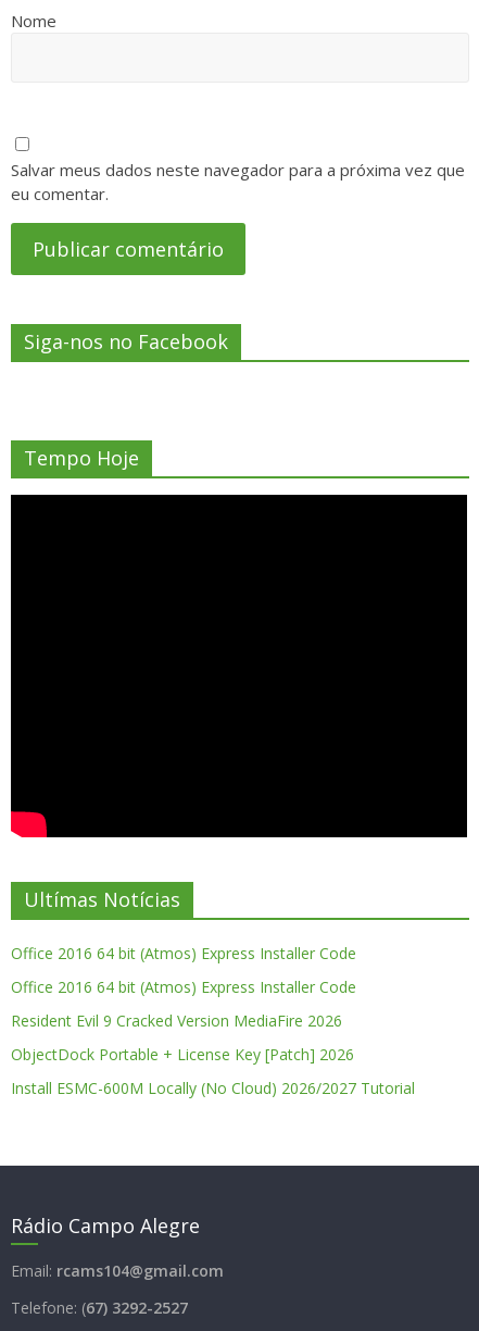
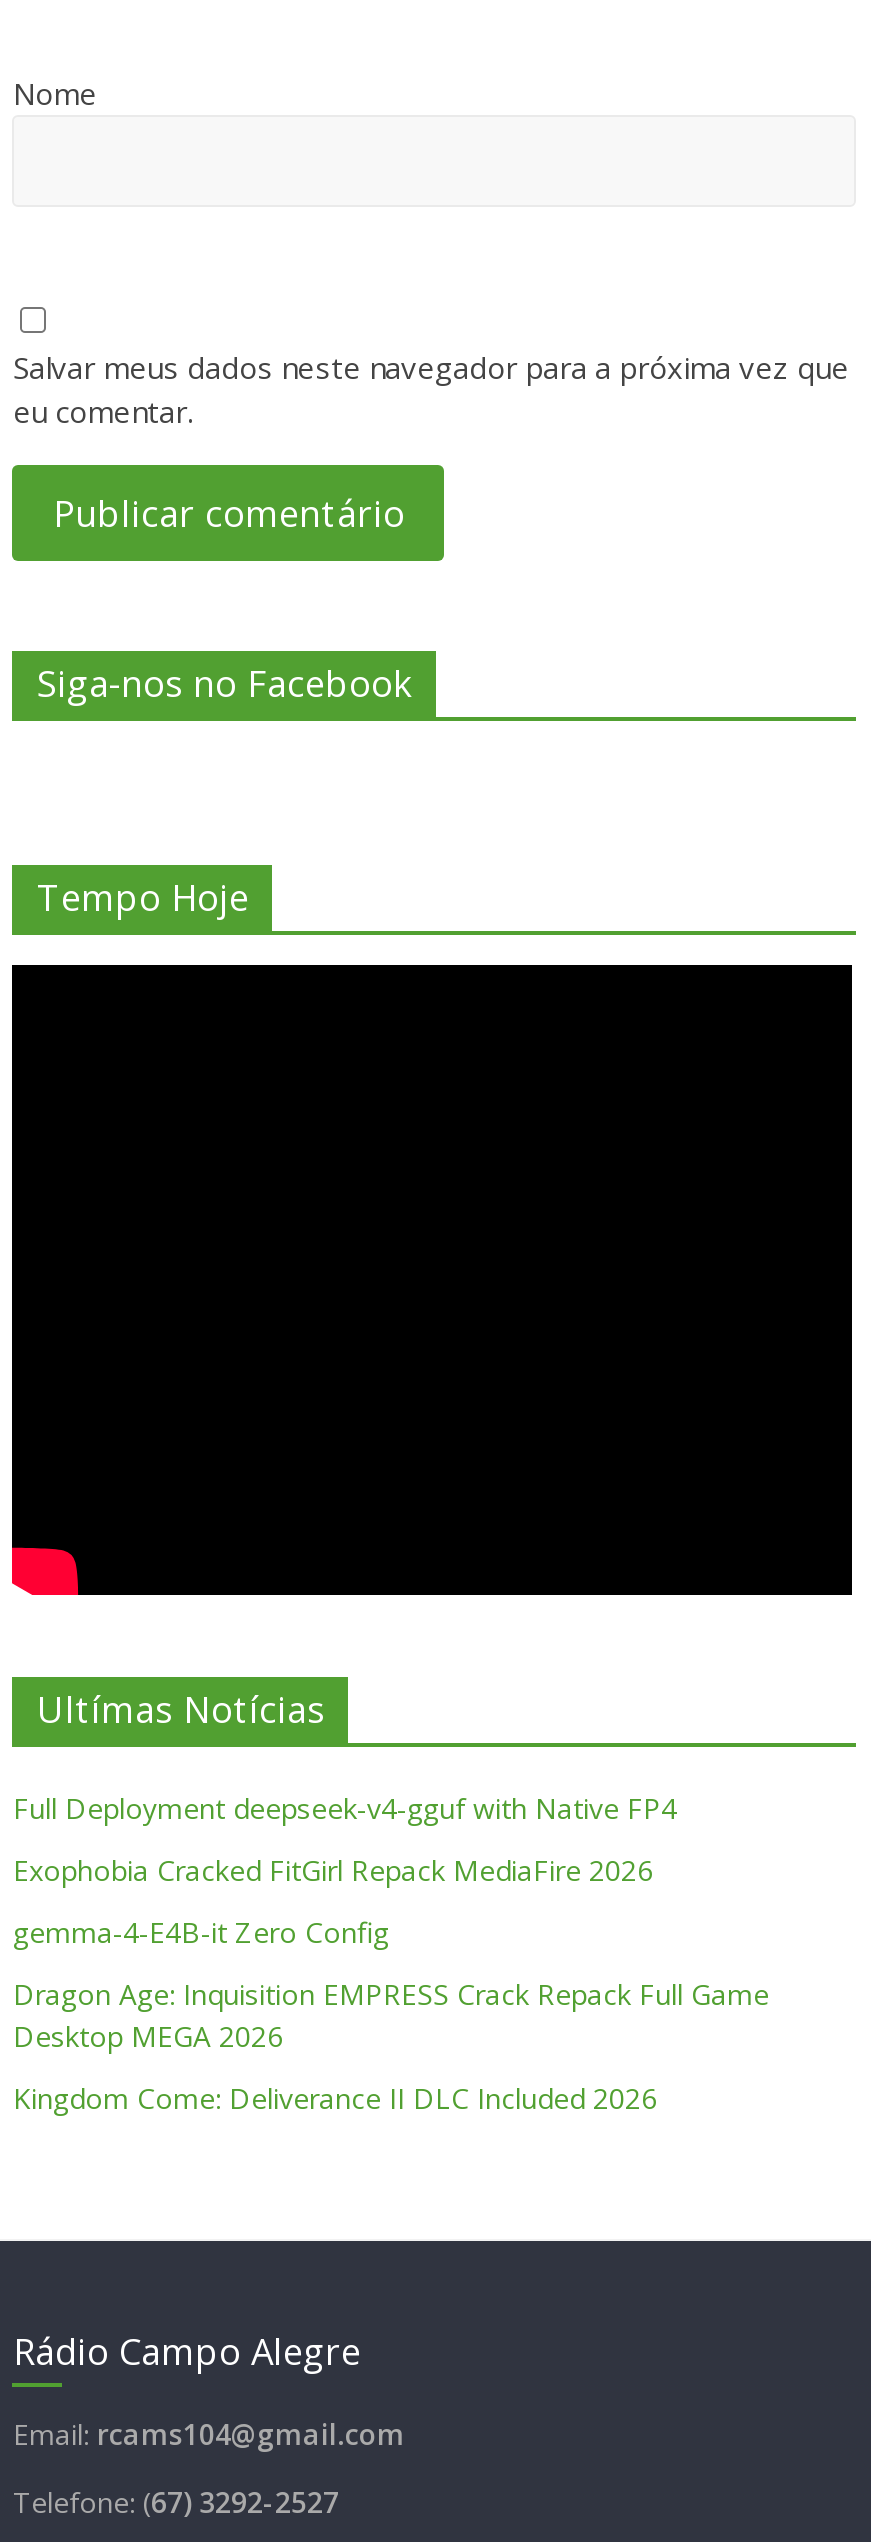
[11,943,357,963] Office 2016 64 bit (Atmos) Express Installer Code -> [13,1789,677,1827] Full Deployment deepseek-v4-gguf with Native FP4
[11,976,357,997] Office 2016 64 bit (Atmos) Express Installer Code -> [13,1851,653,1889] Exophobia Cracked FitGirl Repack MediaFire 2026
[11,1010,343,1031] Resident Evil 9 Cracked Version MediaFire 2026 -> [13,1913,389,1951] gemma-4-E4B-it Zero Config
[11,1044,355,1064] ObjectDock Portable + License Key [Patch] 2026 -> [13,1975,769,2055] Dragon Age: Inquisition EMPRESS Crack Repack Full Game | Desktop MEGA 2026
[11,1078,415,1098] Install ESMC-600M Locally (No Cloud) 2026/2027 Tutorial -> [13,2079,657,2117] Kingdom Come: Deliverance II DLC Included 2026

